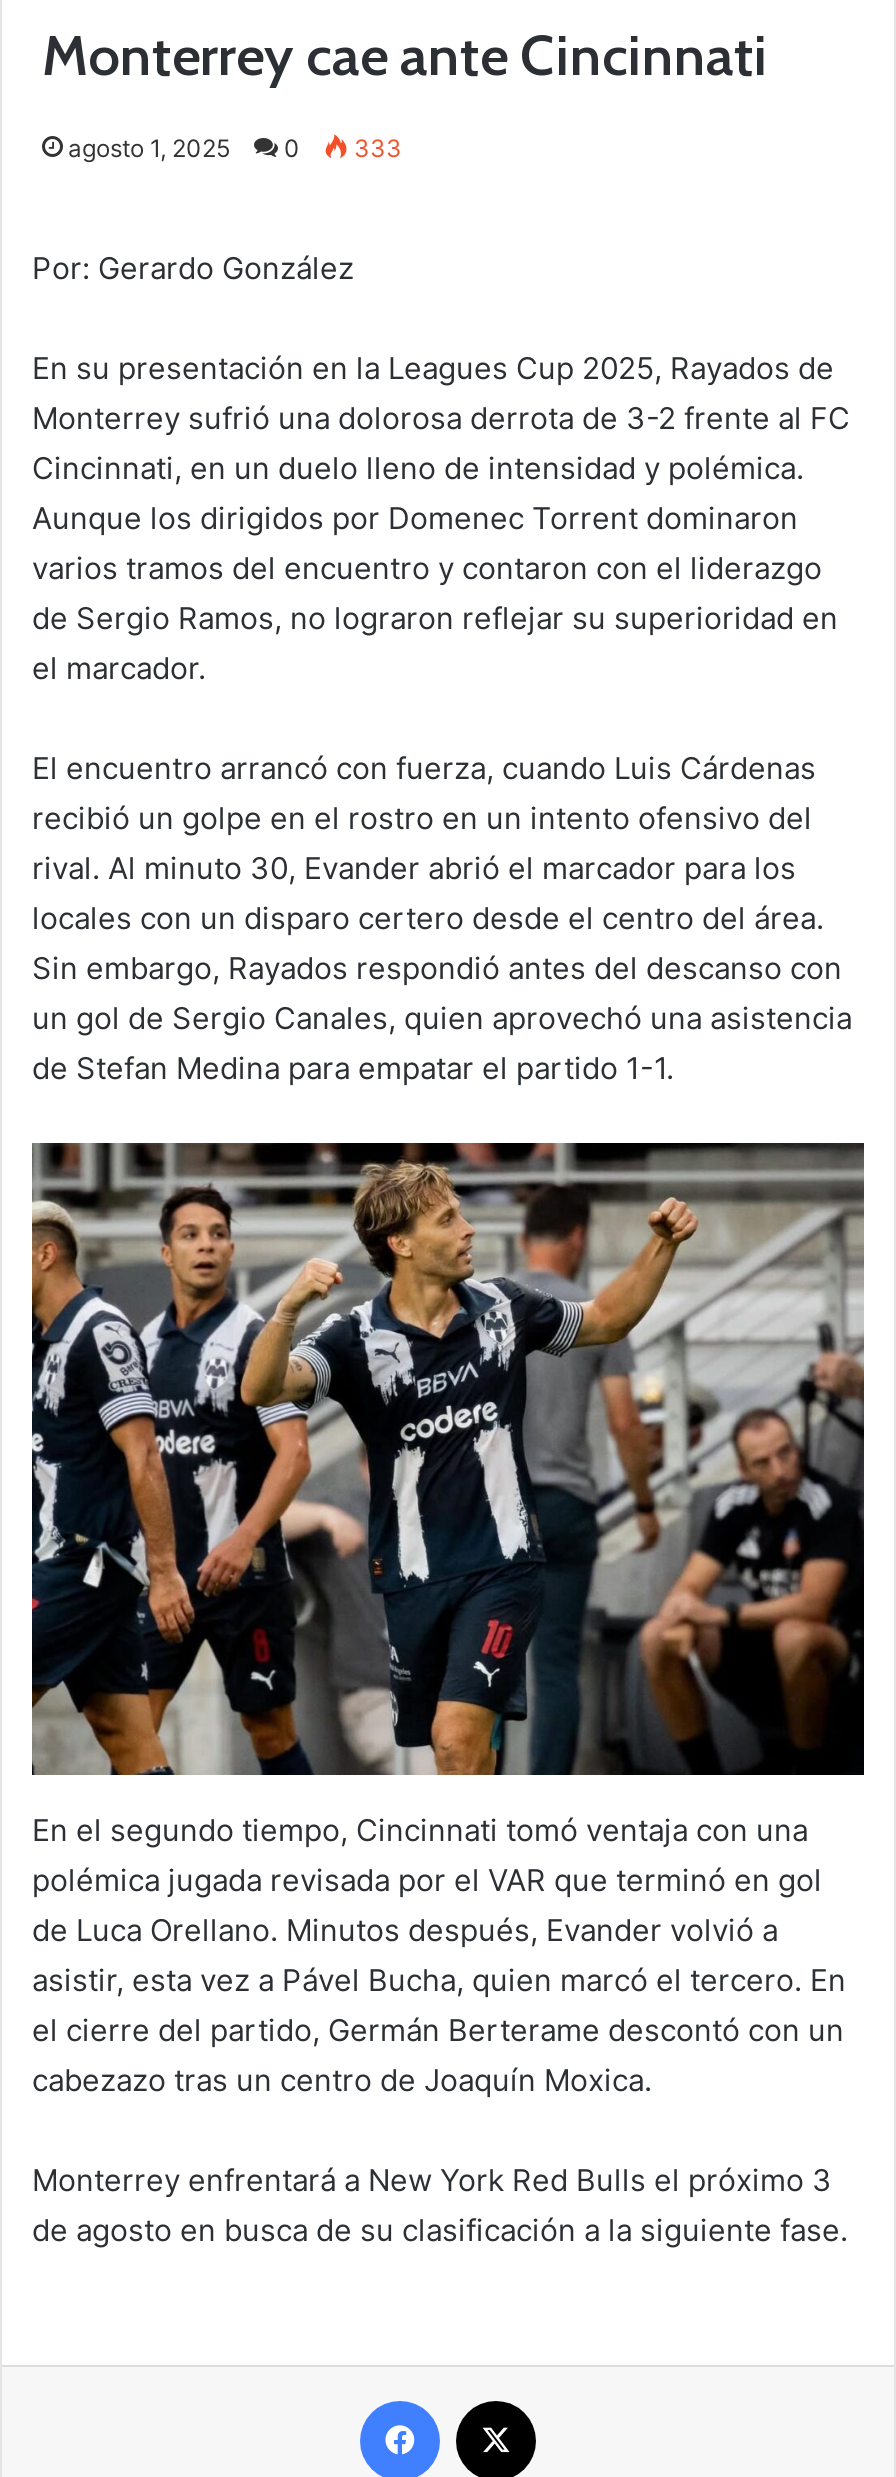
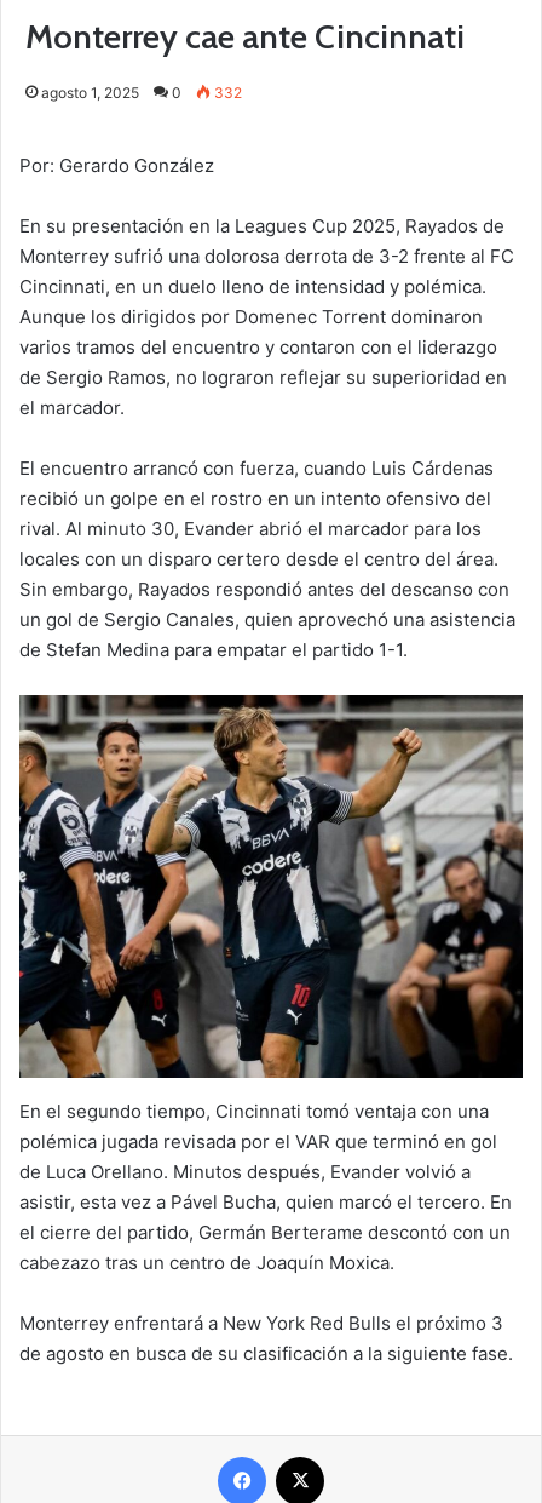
[68,134,402,164] agosto 1, 2025 0 333 -> [41,84,242,102] agosto 1, 2025 0 332

